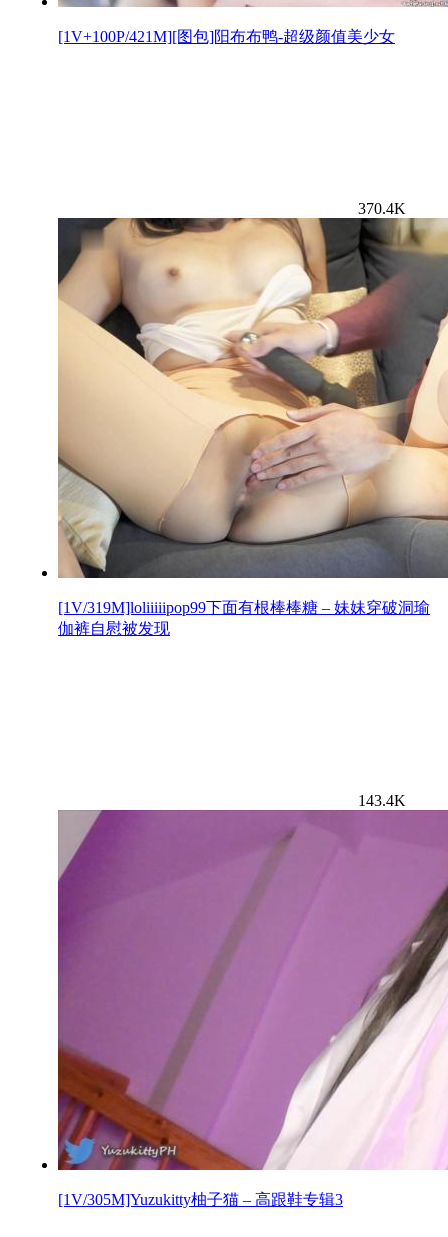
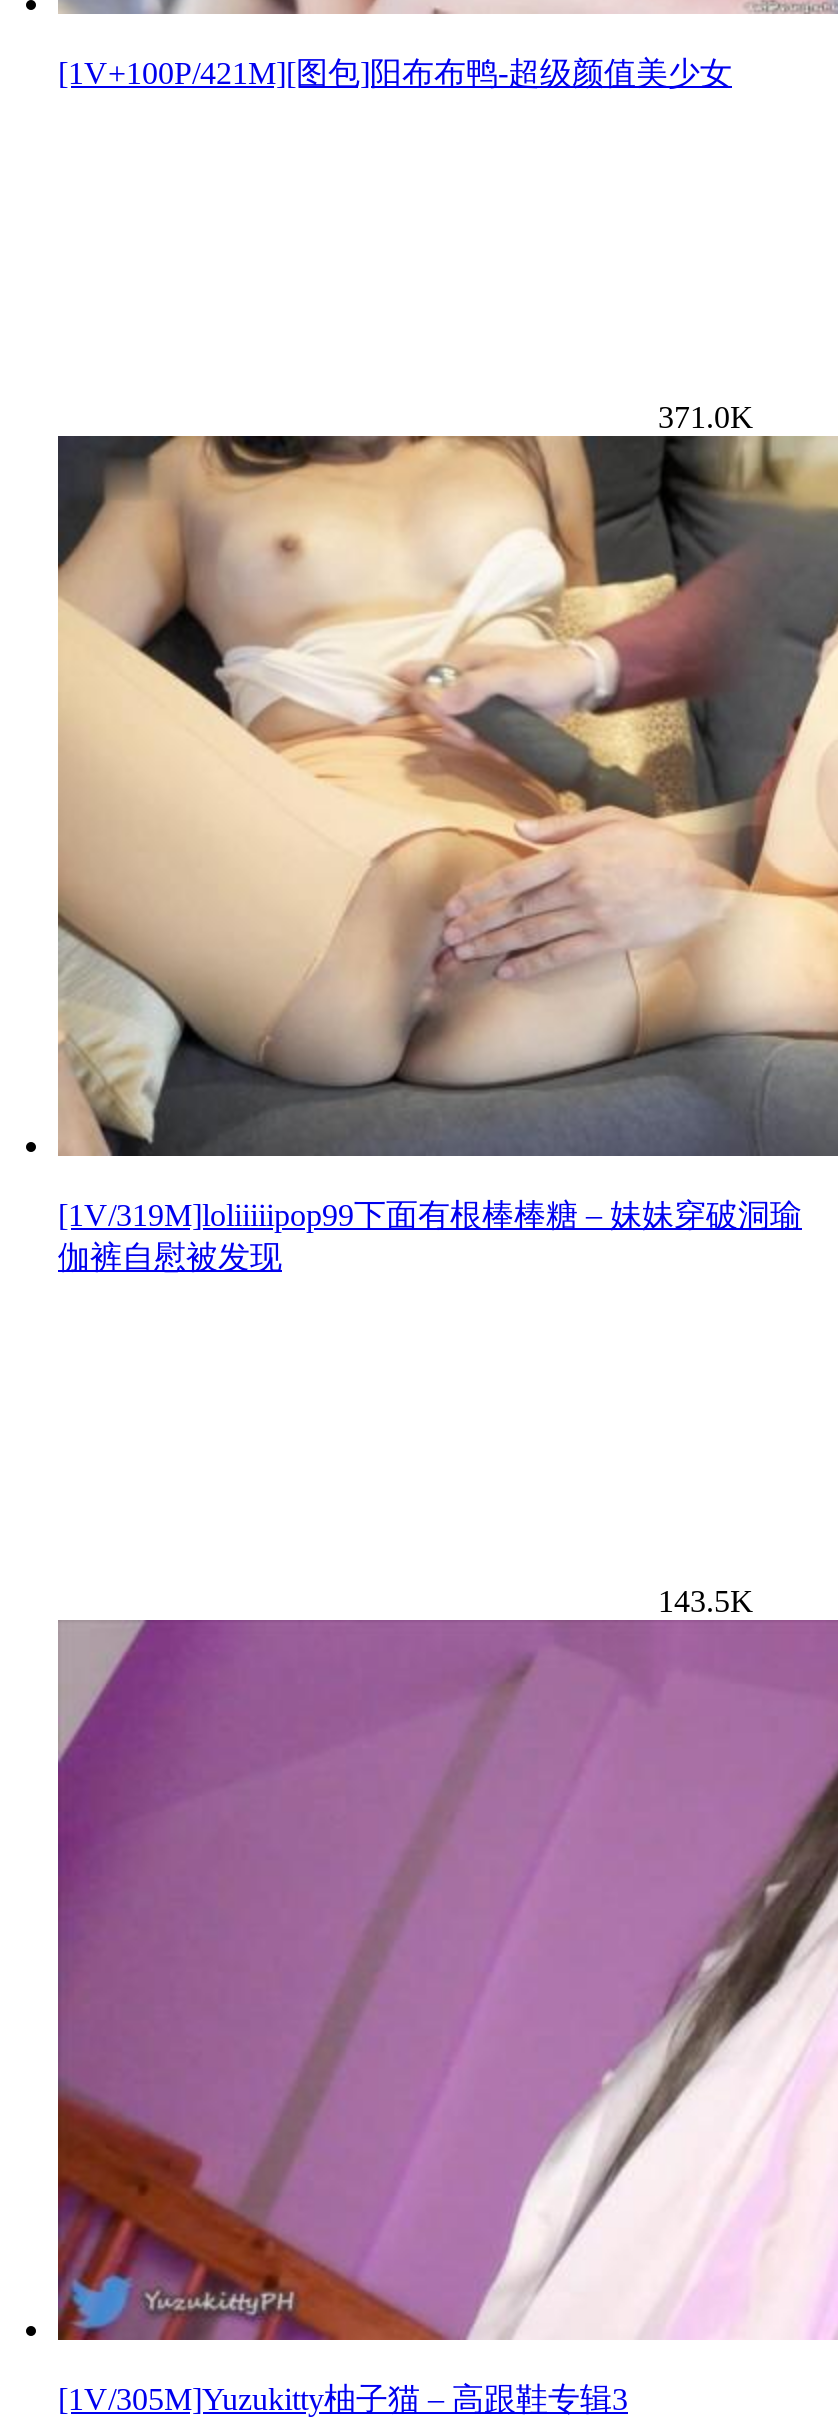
[358,200,406,217] 370.4K -> [658,401,754,435] 371.0K
[358,792,406,809] 143.4K -> [658,1585,754,1619] 143.5K

